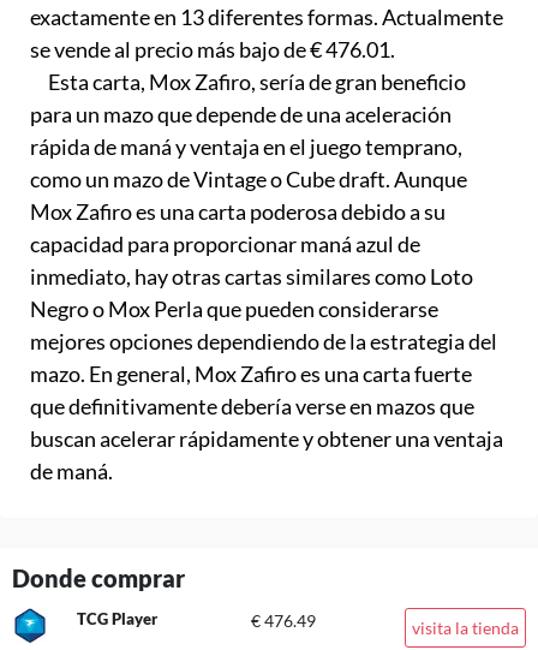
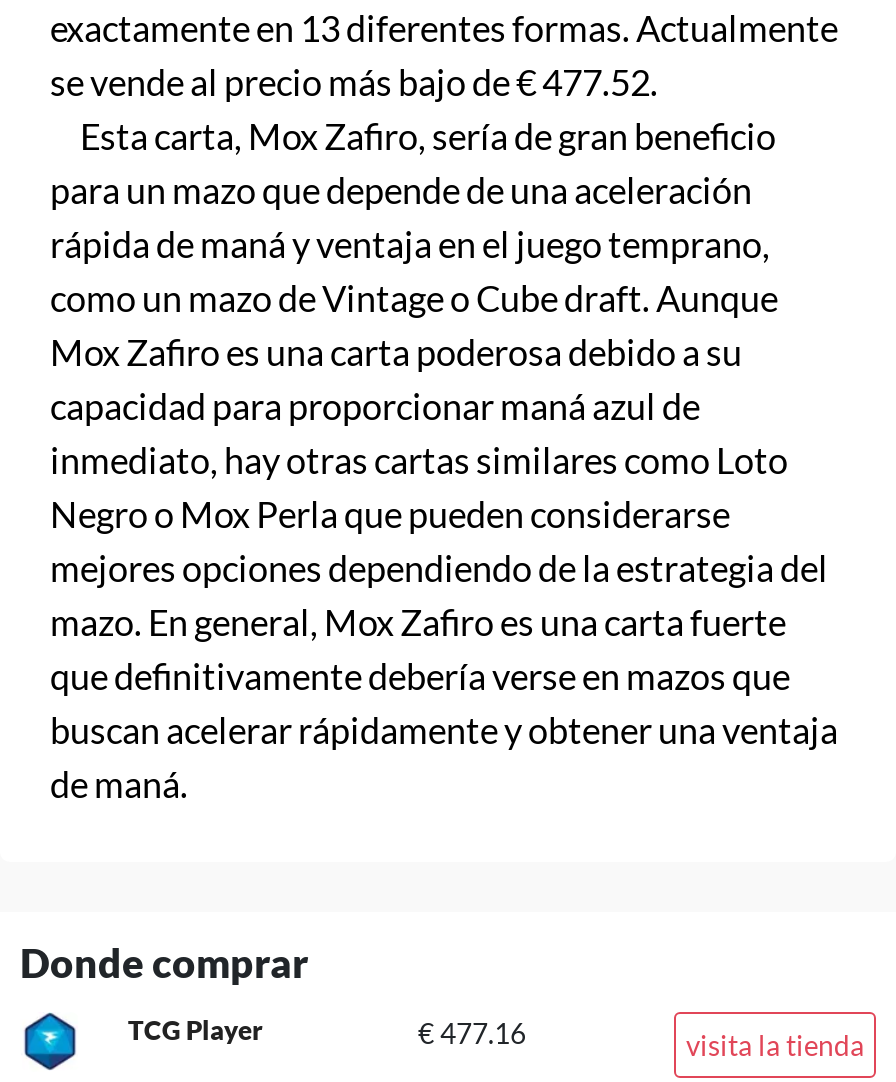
[30,36,395,62] se vende al precio más bajo de € 476.01. -> [50,60,658,104] se vende al precio más bajo de € 477.52.
[251,610,316,631] € 476.49 -> [418,1016,526,1050] € 477.16

